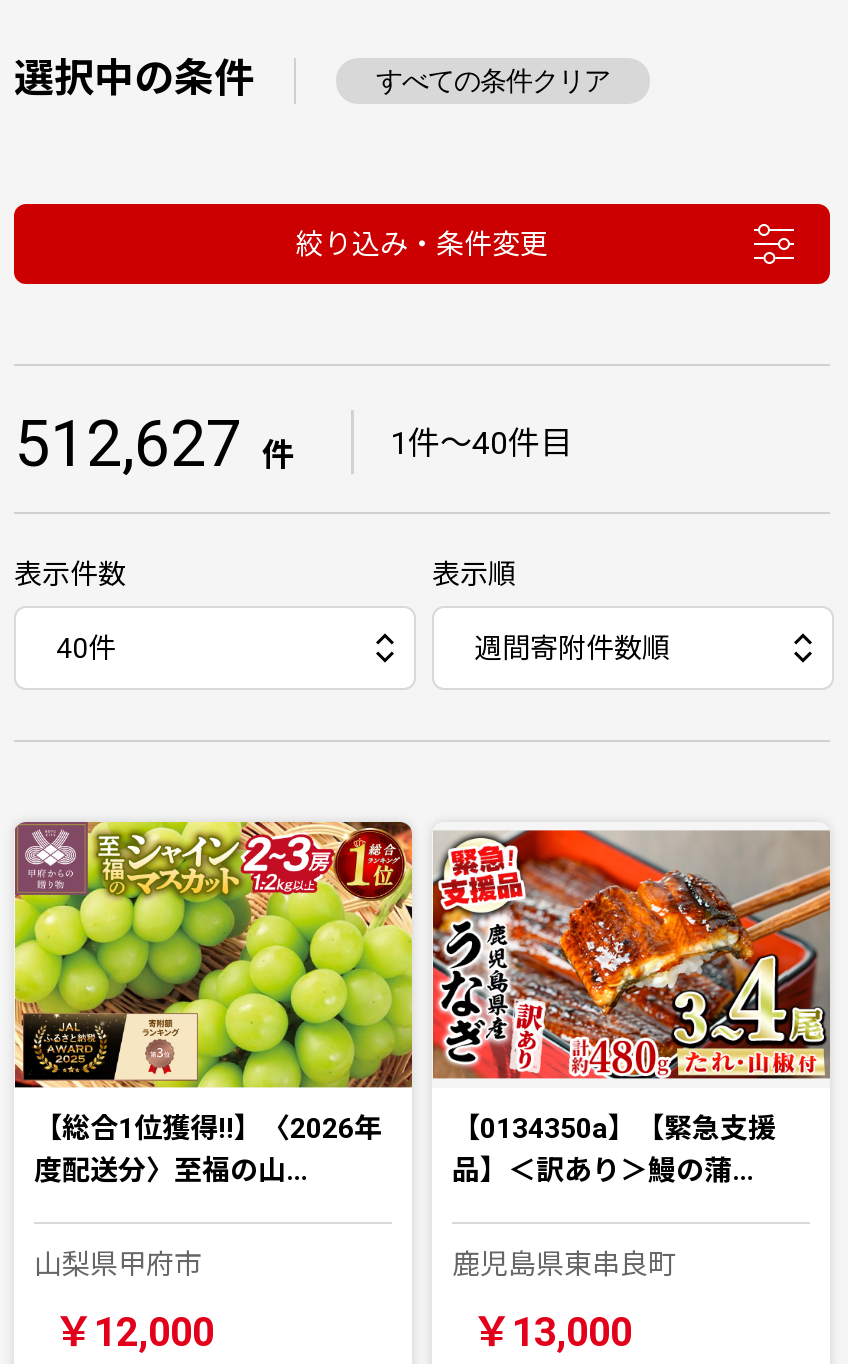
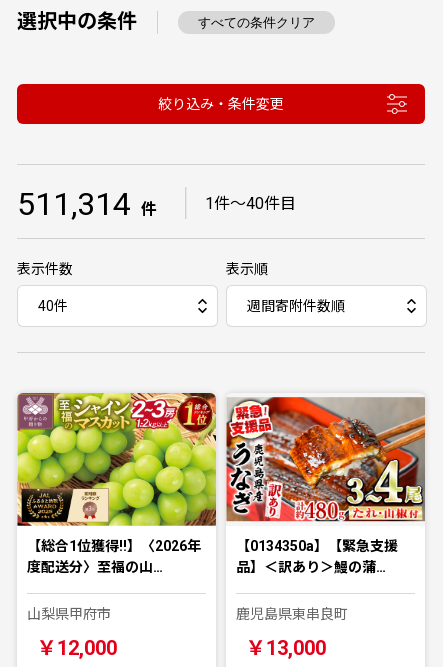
[14,406,572,482] 512,627 件 ｜ 1件〜40件目 -> [17,185,296,223] 511,314 件 ｜ 1件〜40件目

